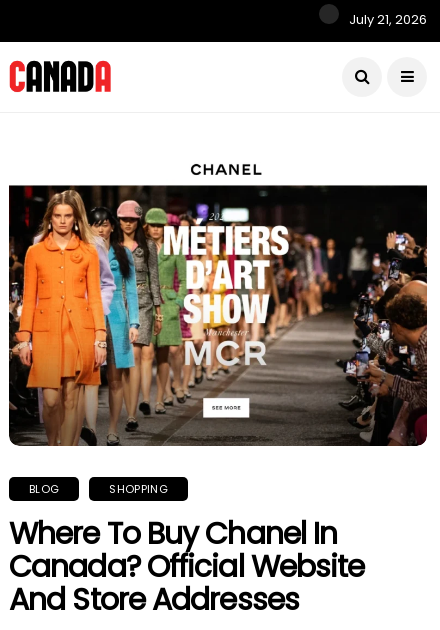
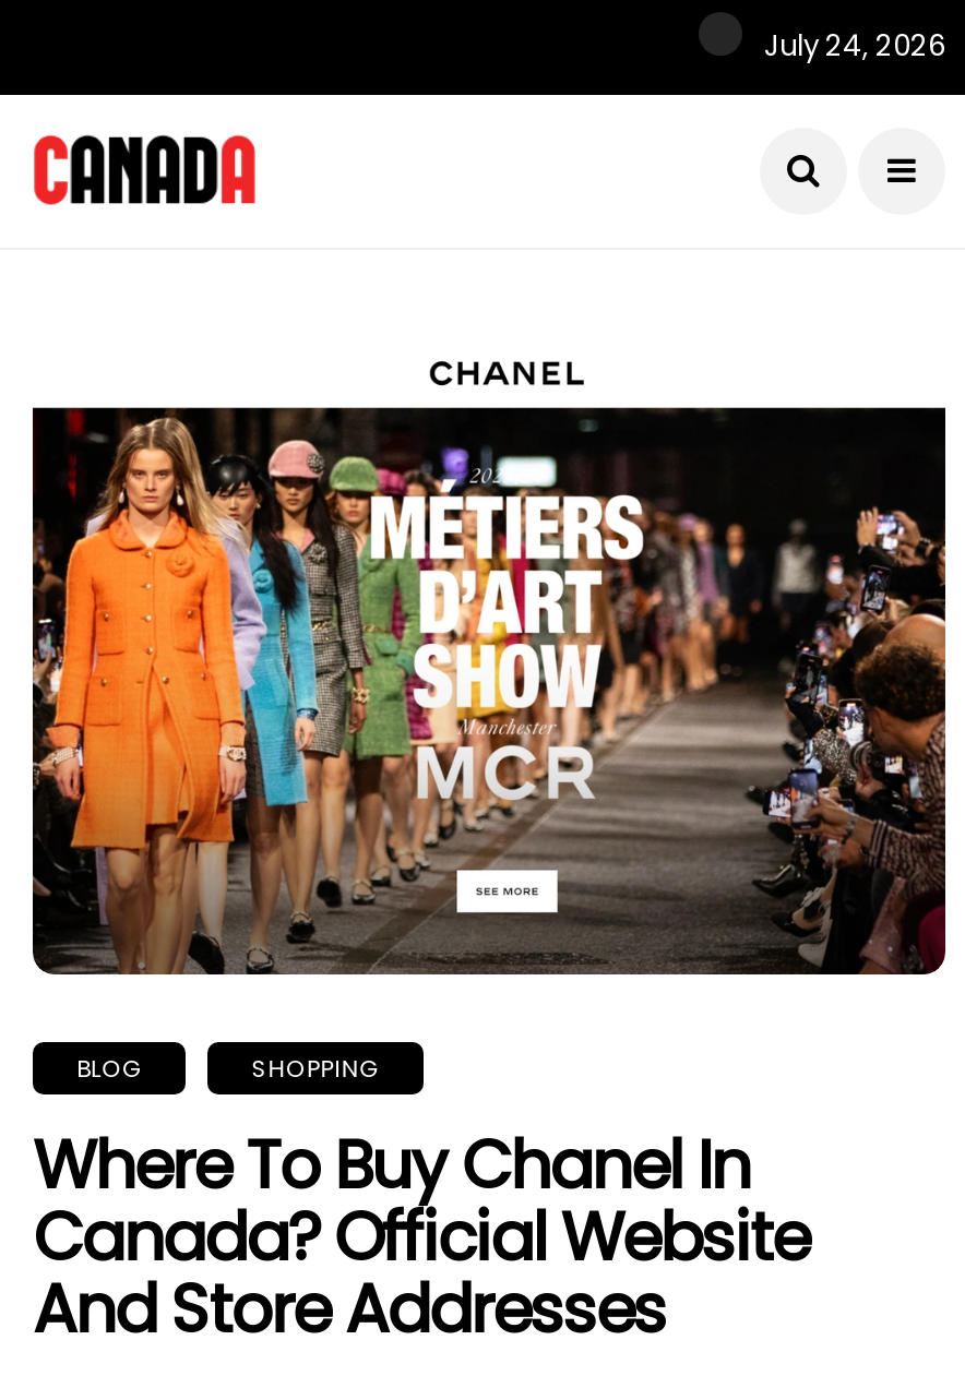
[349,10,427,29] July 21, 2026 -> [764,25,945,67] July 24, 2026

